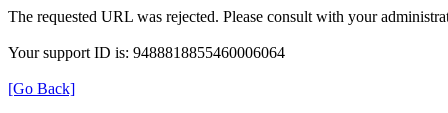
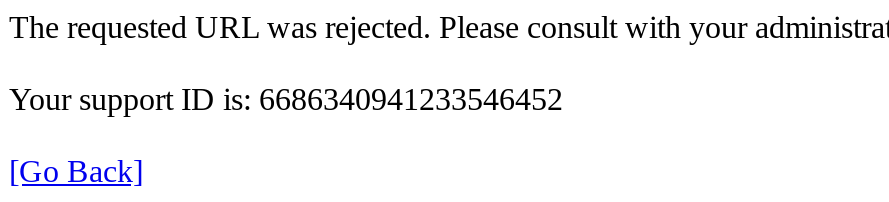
[8,44,285,61] Your support ID is: 9488818855460006064 -> [9,82,563,116] Your support ID is: 6686340941233546452

